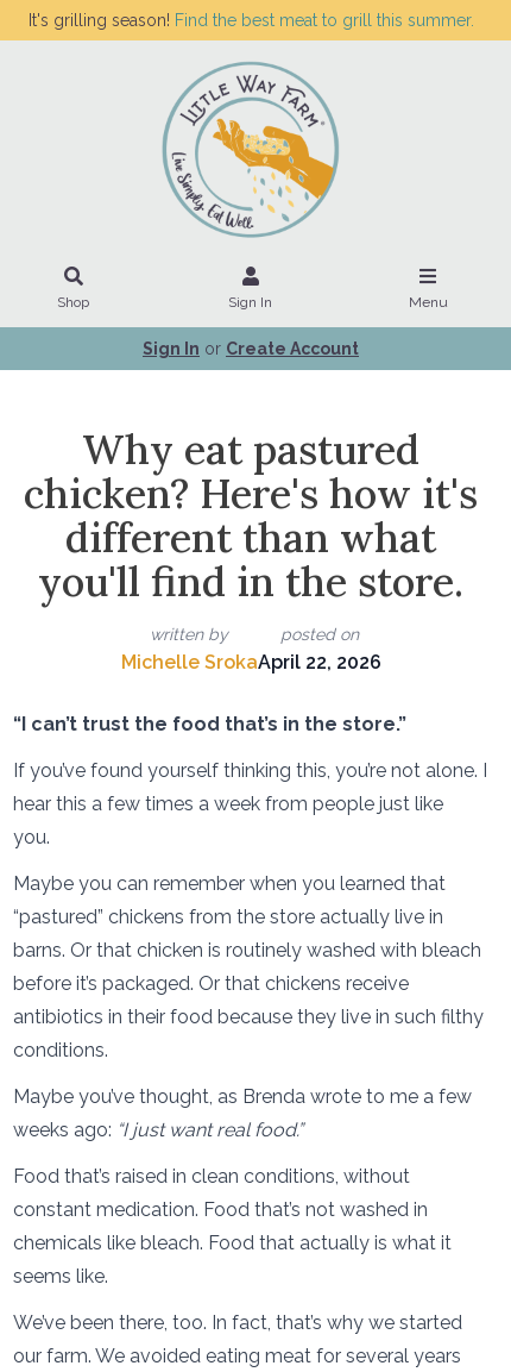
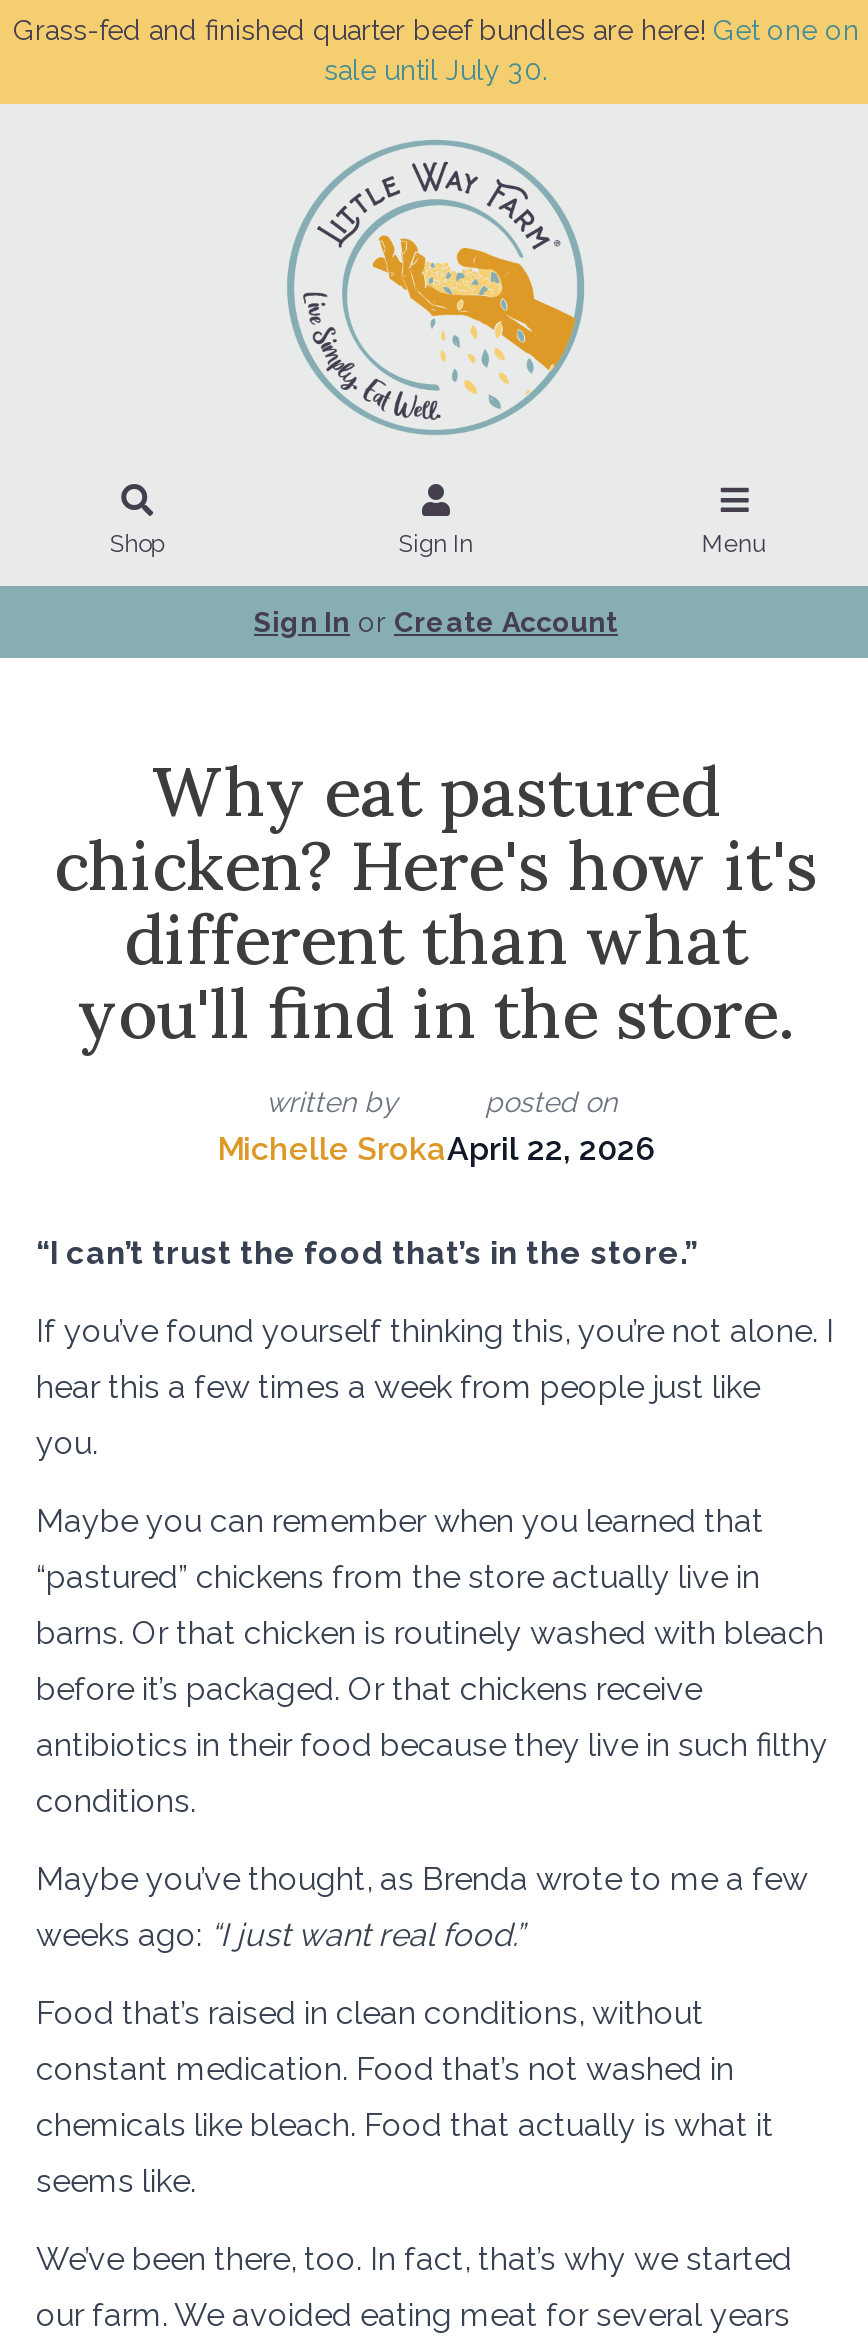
[28,11,474,30] It's grilling season! Find the best meat to grill this summer. -> [13,14,859,86] Grass-fed and finished quarter beef bundles are here! Get one on | sale until July 30.

